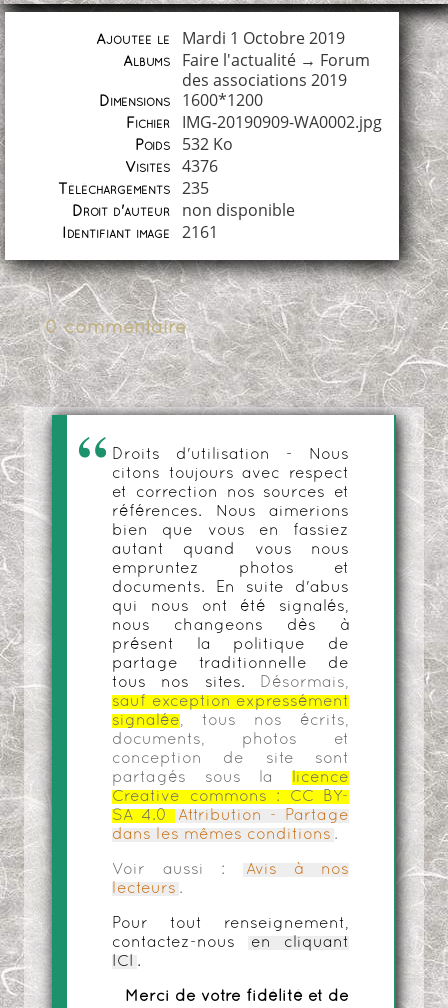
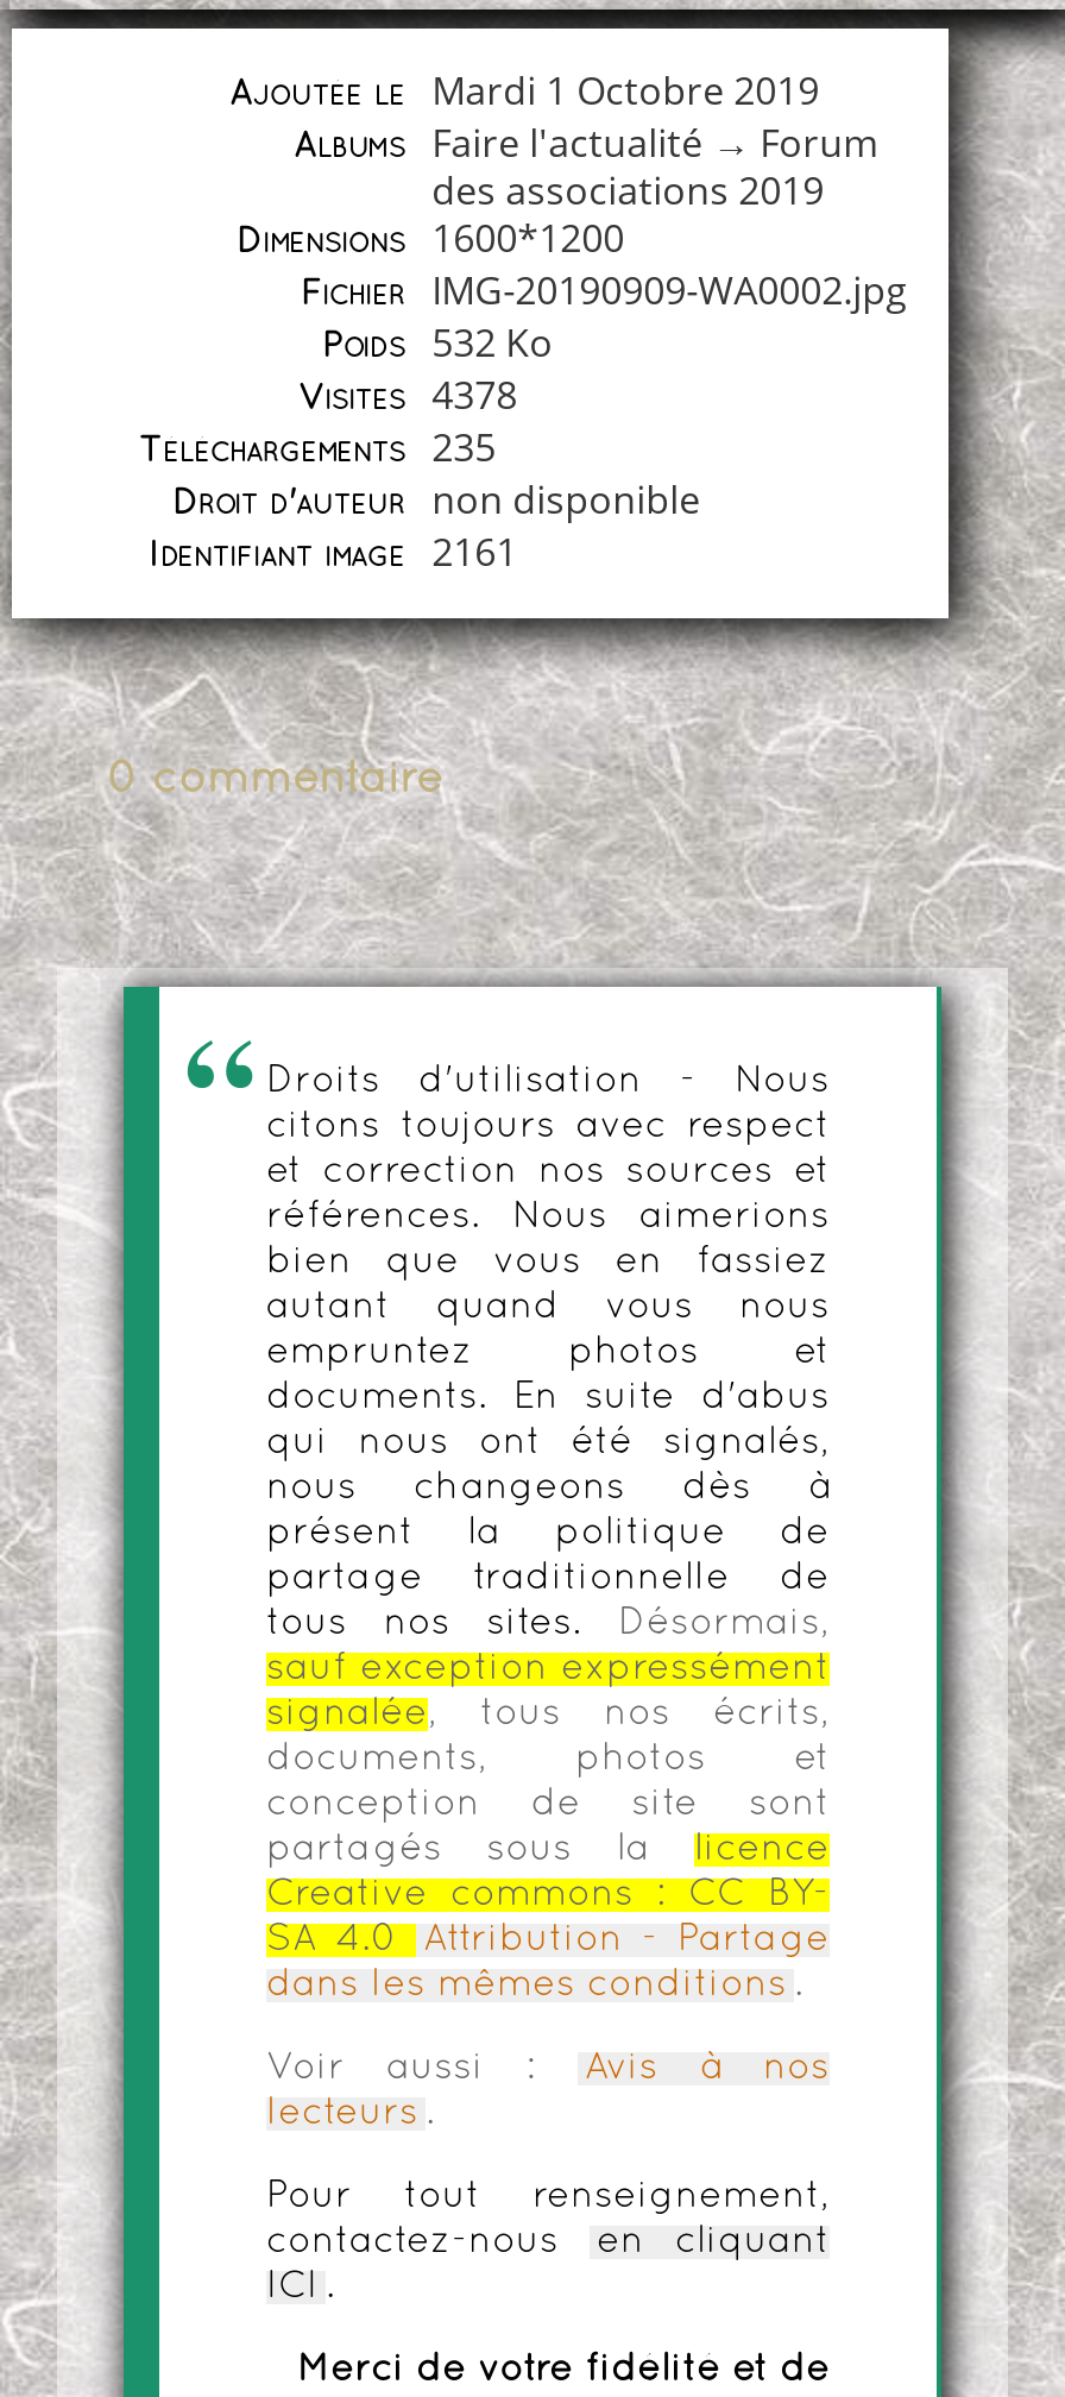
[125,155,218,177] Visites 4376 -> [298,369,517,421] Visites 4378

